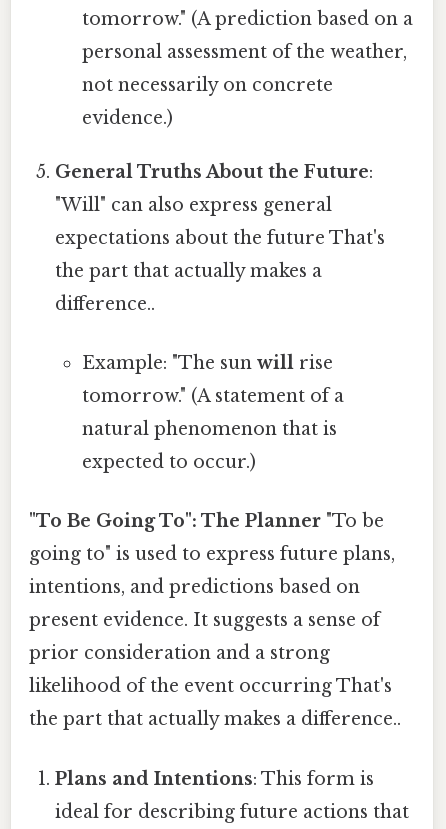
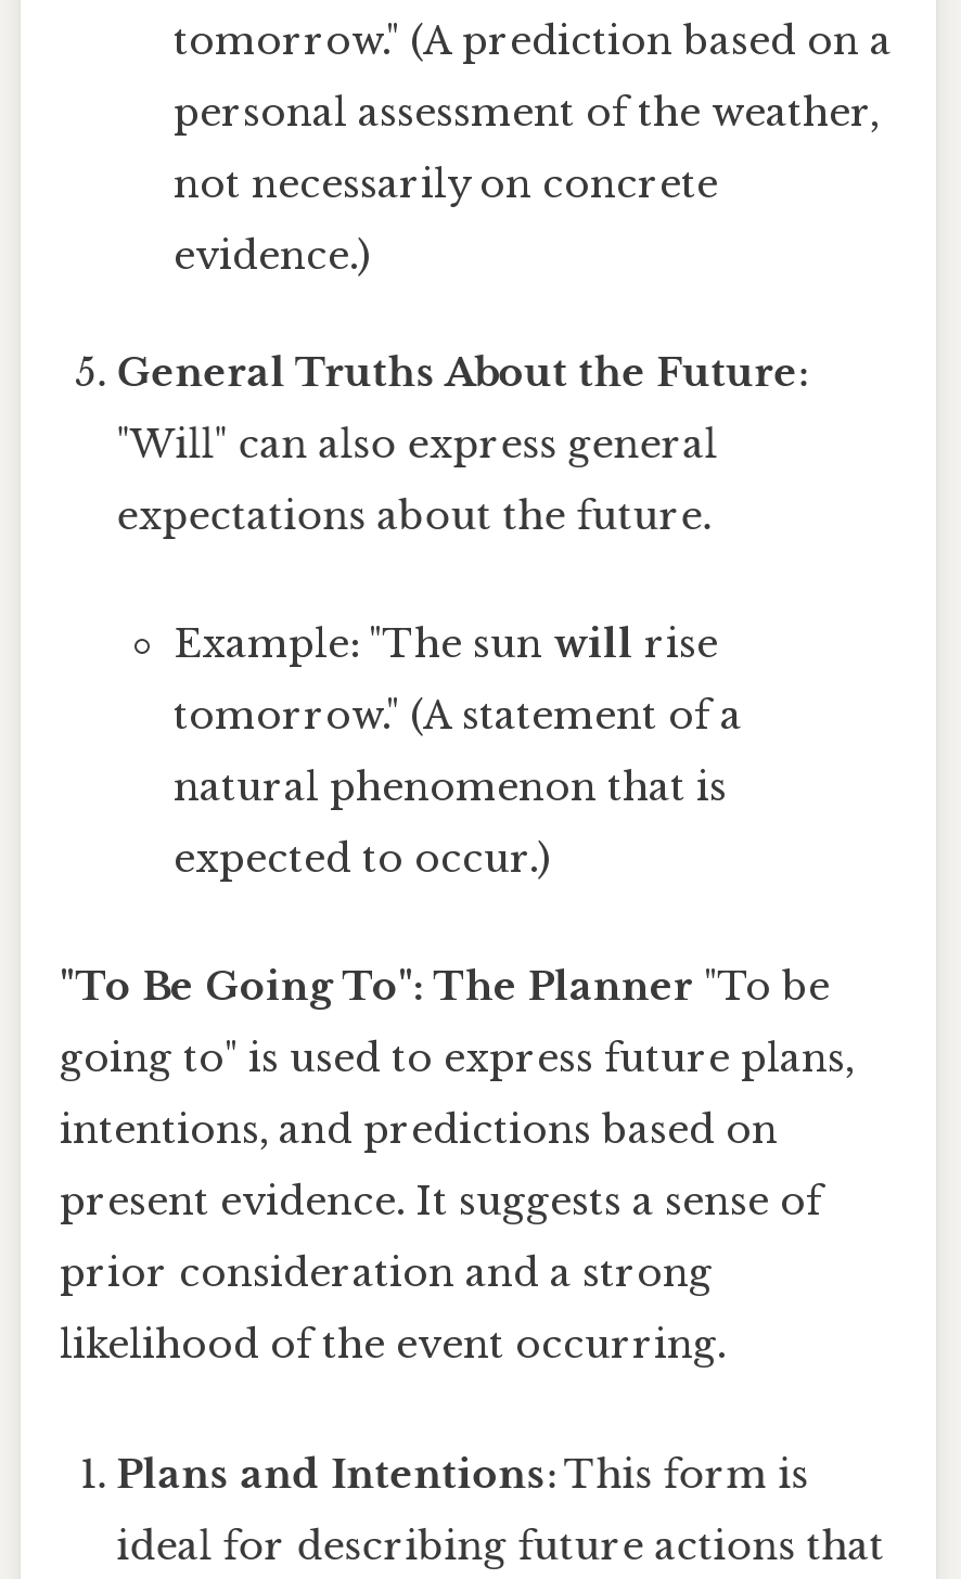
[55,227,385,315] expectations about the future That's | the part that actually makes a | difference.. -> [116,492,711,540] expectations about the future.
[29,675,401,730] likelihood of the event occurring That's | the part that actually makes a difference.. -> [60,1322,726,1369] likelihood of the event occurring.

